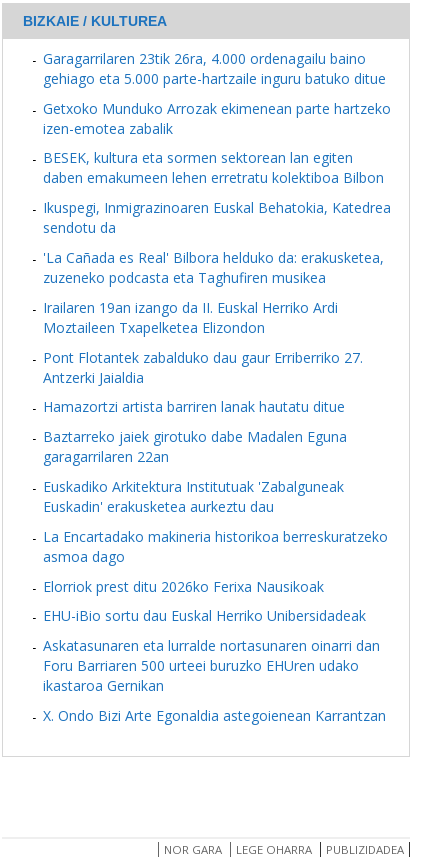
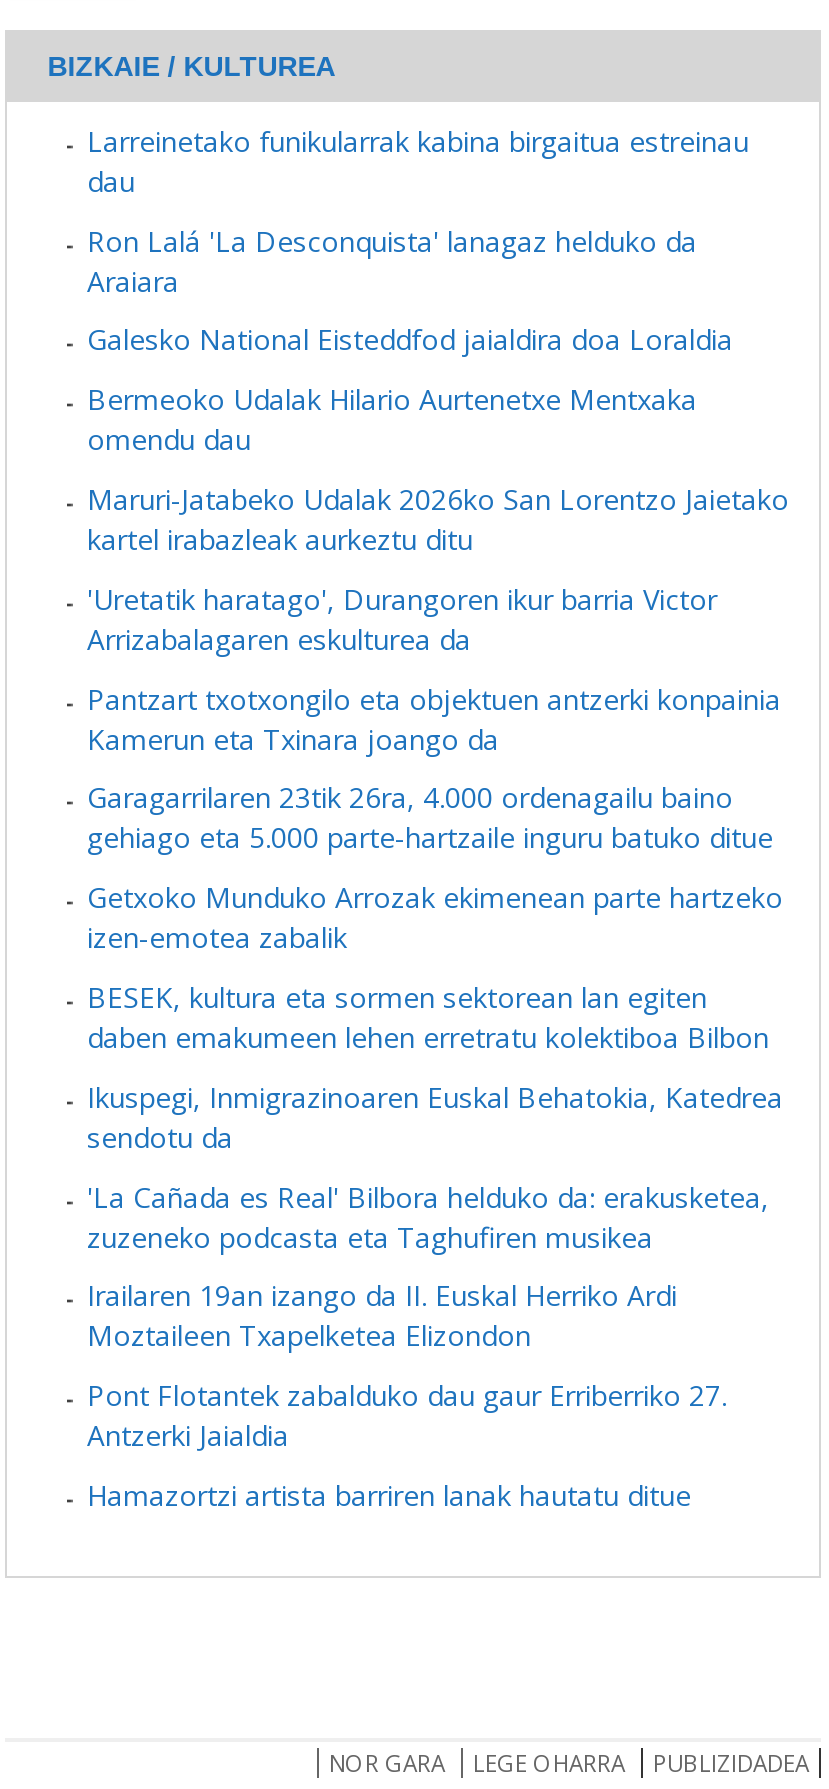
none -> [87,122,789,757] Larreinetako funikularrak kabina birgaitua estreinau | dau | Ron Lalá 'La Desconquista' lanagaz helduko da | Araiara | Galesko National Eisteddfod jaialdira doa Loraldia | Bermeoko Udalak Hilario Aurtenetxe Mentxaka | omendu dau | Maruri-Jatabeko Udalak 2026ko San Lorentzo Jaietako | kartel irabazleak aurkeztu ditu | 'Uretatik haratago', Durangoren ikur barria Victor | Arrizabalagaren eskulturea da | Pantzart txotxongilo eta objektuen antzerki konpainia | Kamerun eta Txinara joango da
moved [43,49,391,416] -> [87,779,783,1514]: Garagarrilaren 23tik 26ra, 4.000 ordenagailu baino | gehiago eta 5.000 parte-hartzaile inguru batuko ditue | Getxoko Munduko Arrozak ekimenean parte hartzeko | ... | Antzerki Jaialdia | Hamazortzi artista barriren lanak hautatu ditue
[43,427,388,725] Baztarreko jaiek girotuko dabe Madalen Eguna | garagarrilaren 22an | Euskadiko Arkitektura Institutuak 'Zabalguneak | Euskadin' erakusketea aurkeztu dau | La Encartadako makineria historikoa berreskuratzeko | asmoa dago | Elorriok prest ditu 2026ko Ferixa Nausikoak | EHU-iBio sortu dau Euskal Herriko Unibersidadeak | Askatasunaren eta lurralde nortasunaren oinarri dan | Foru Barriaren 500 urteei buruzko EHUren udako | ikastaroa Gernikan | X. Ondo Bizi Arte Egonaldia astegoienean Karrantzan -> none

